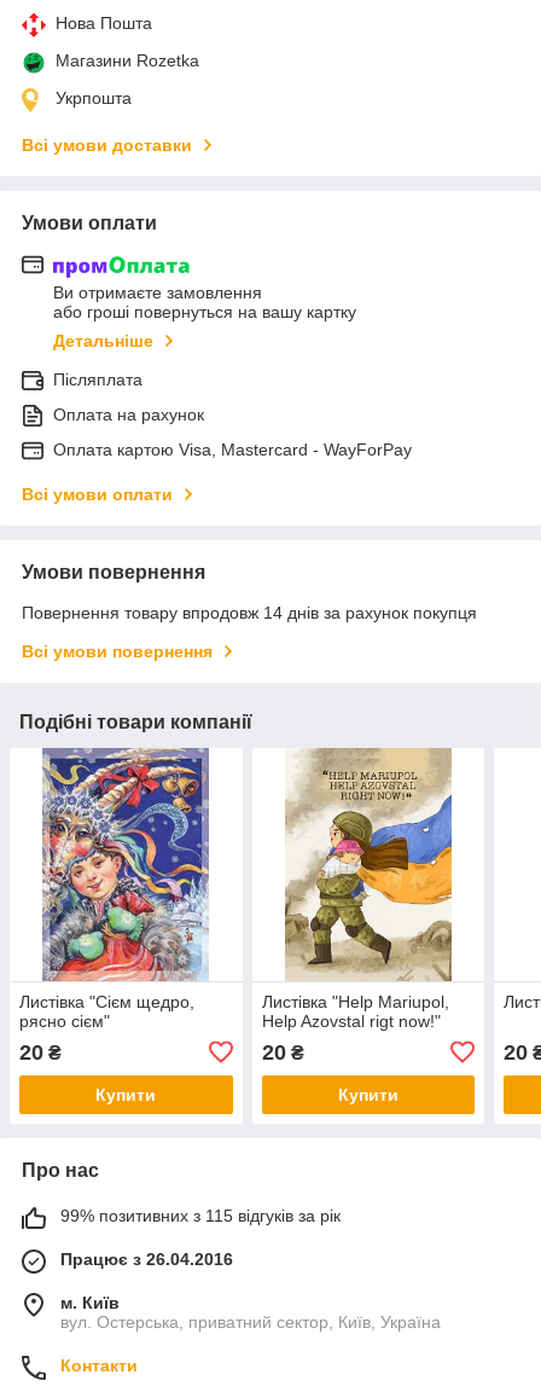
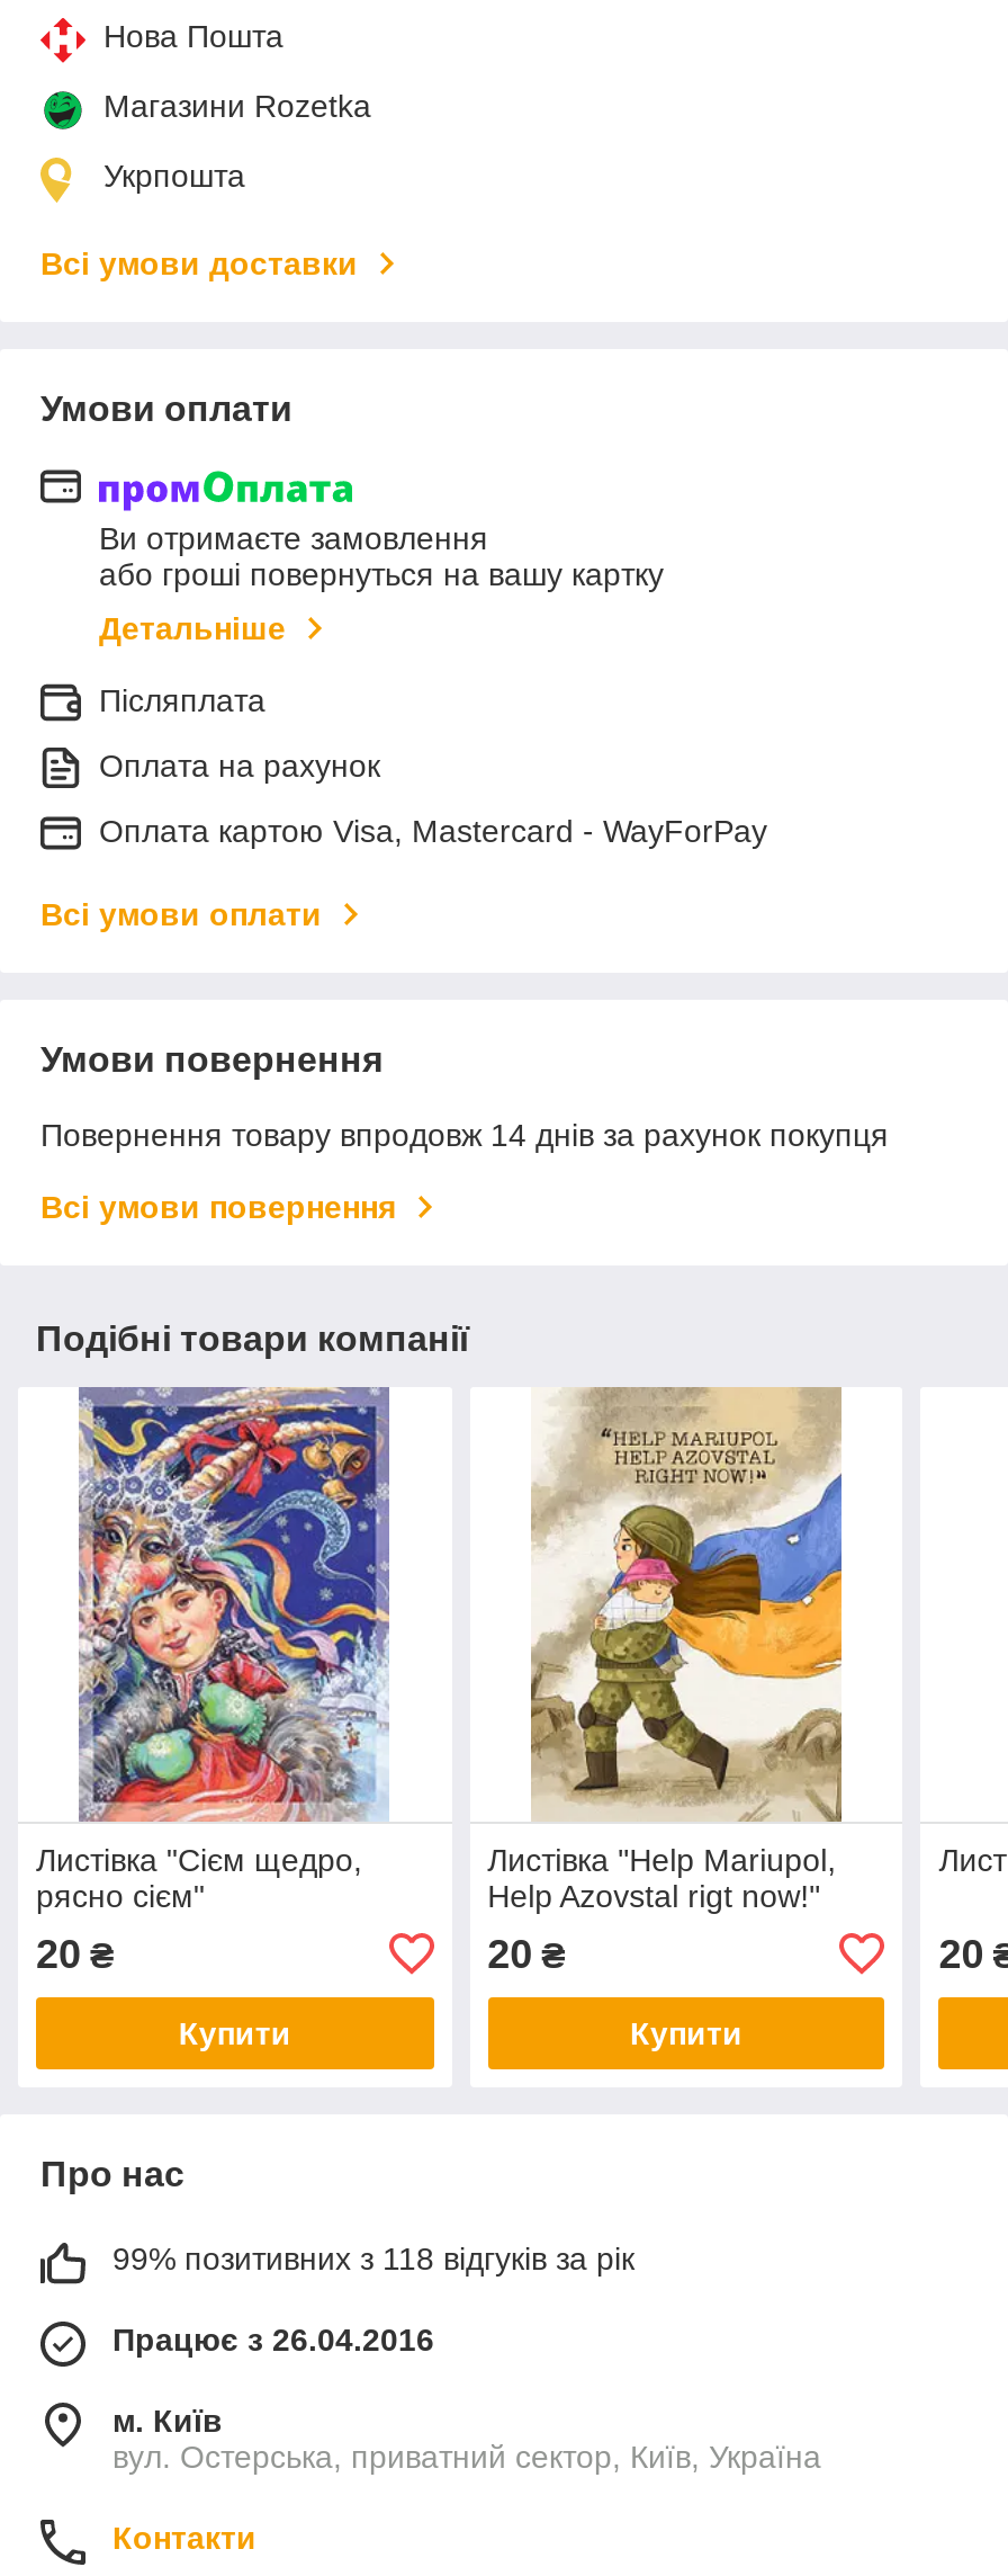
[60,1206,341,1225] 99% позитивних з 115 відгуків за рік -> [112,2240,634,2276] 99% позитивних з 118 відгуків за рік

